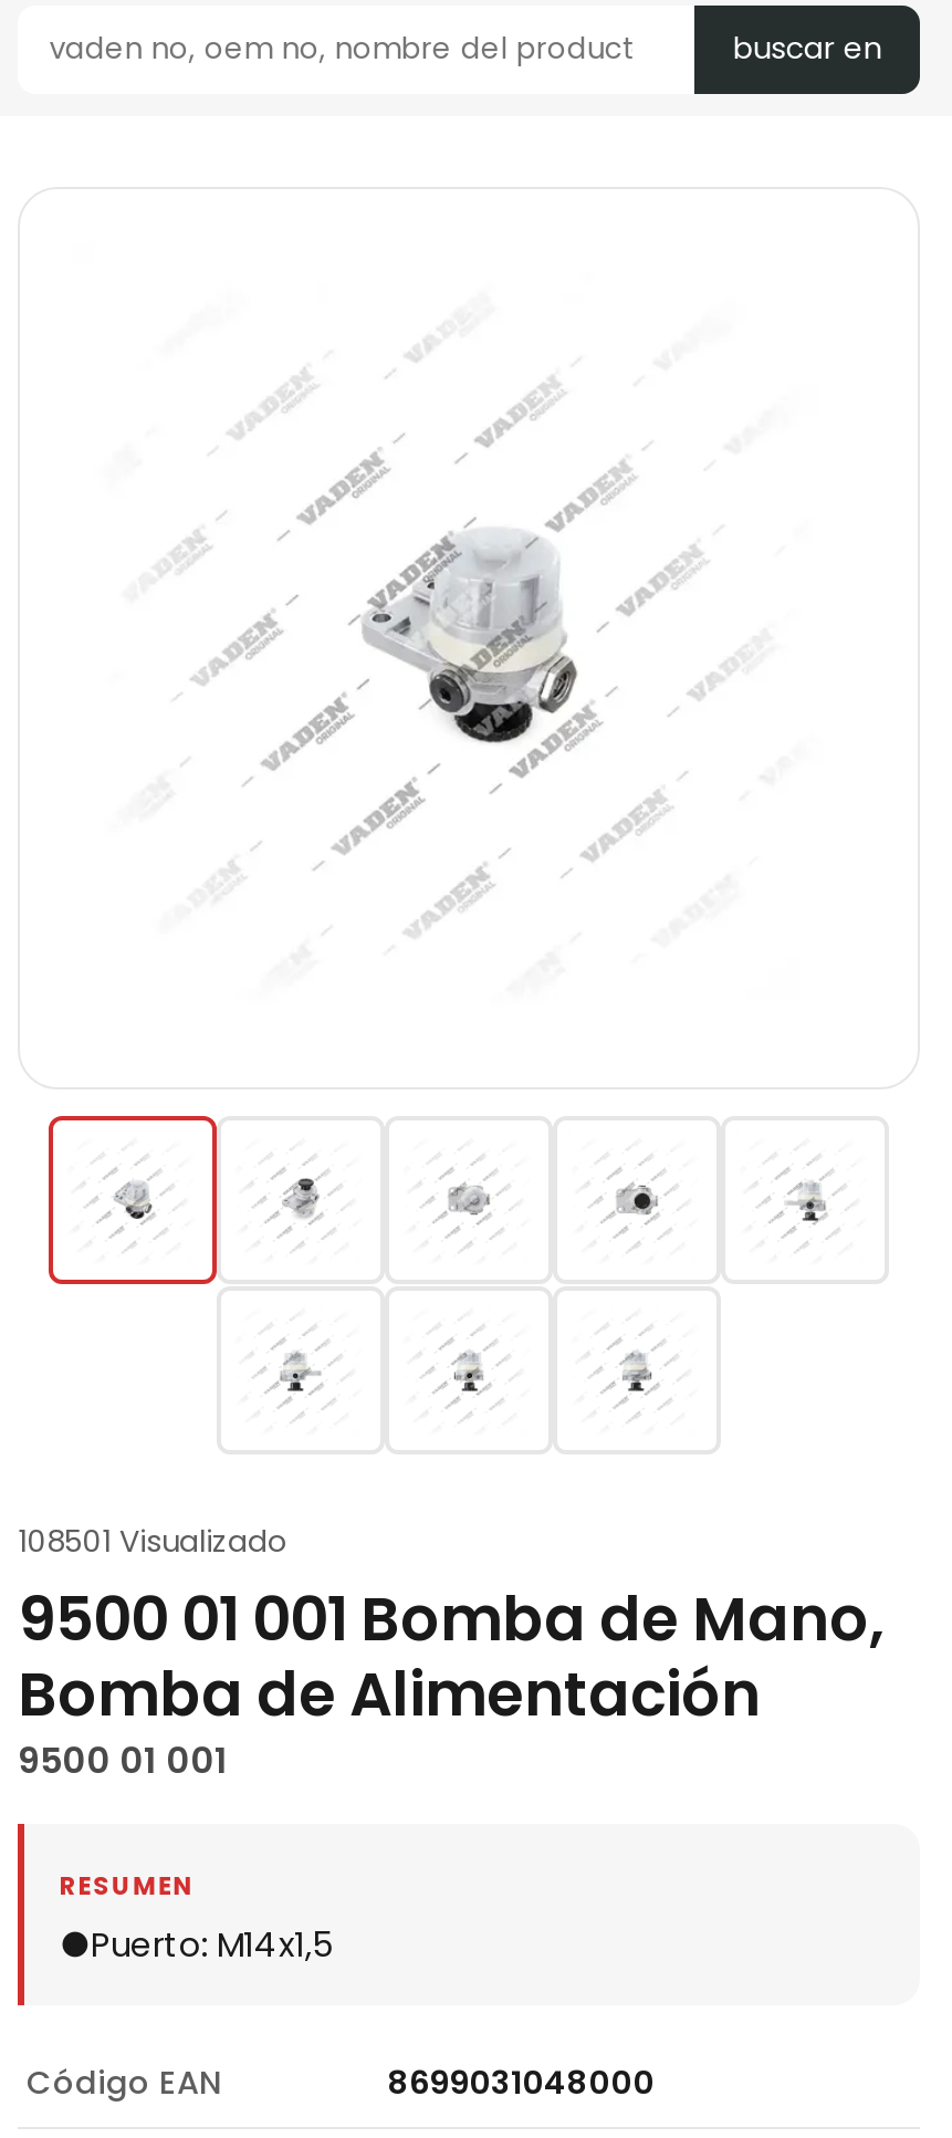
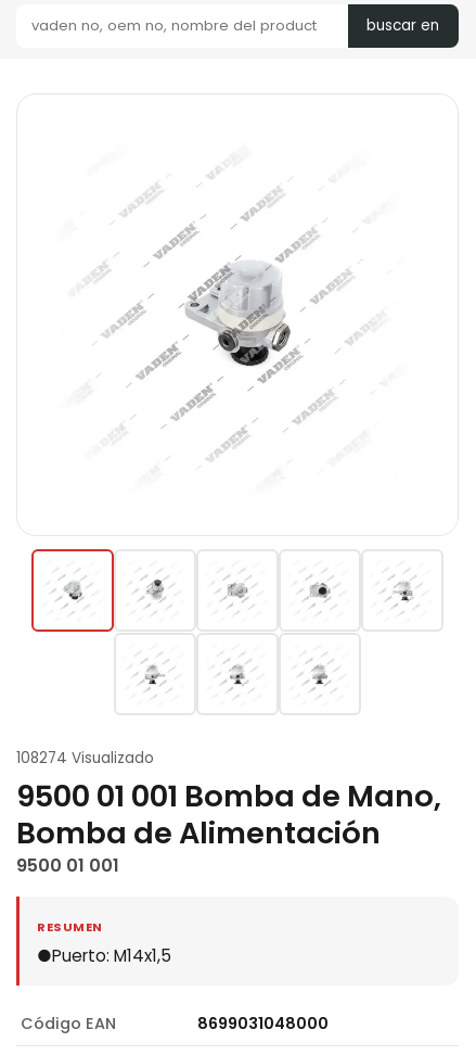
[18,1521,287,1563] 108501 Visualizado -> [16,748,154,768] 108274 Visualizado

